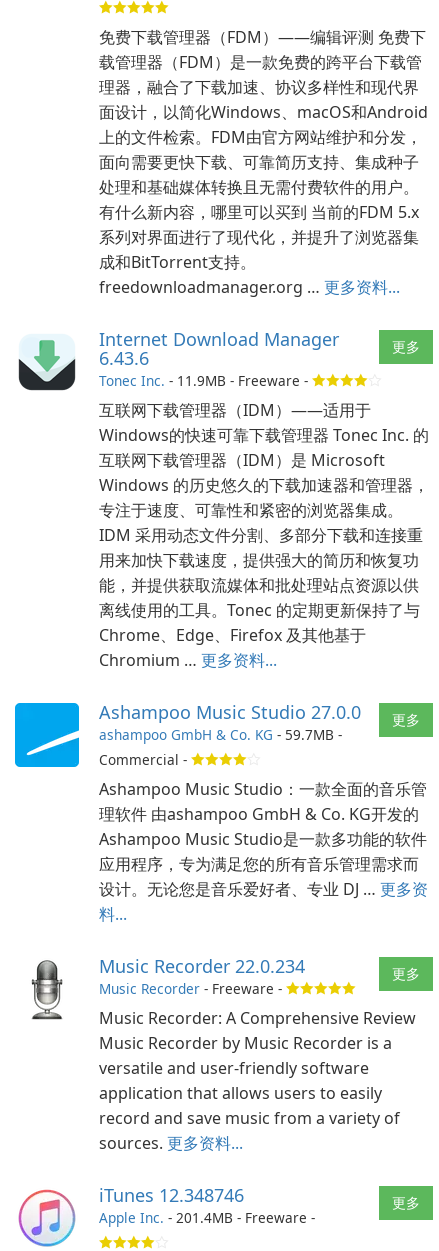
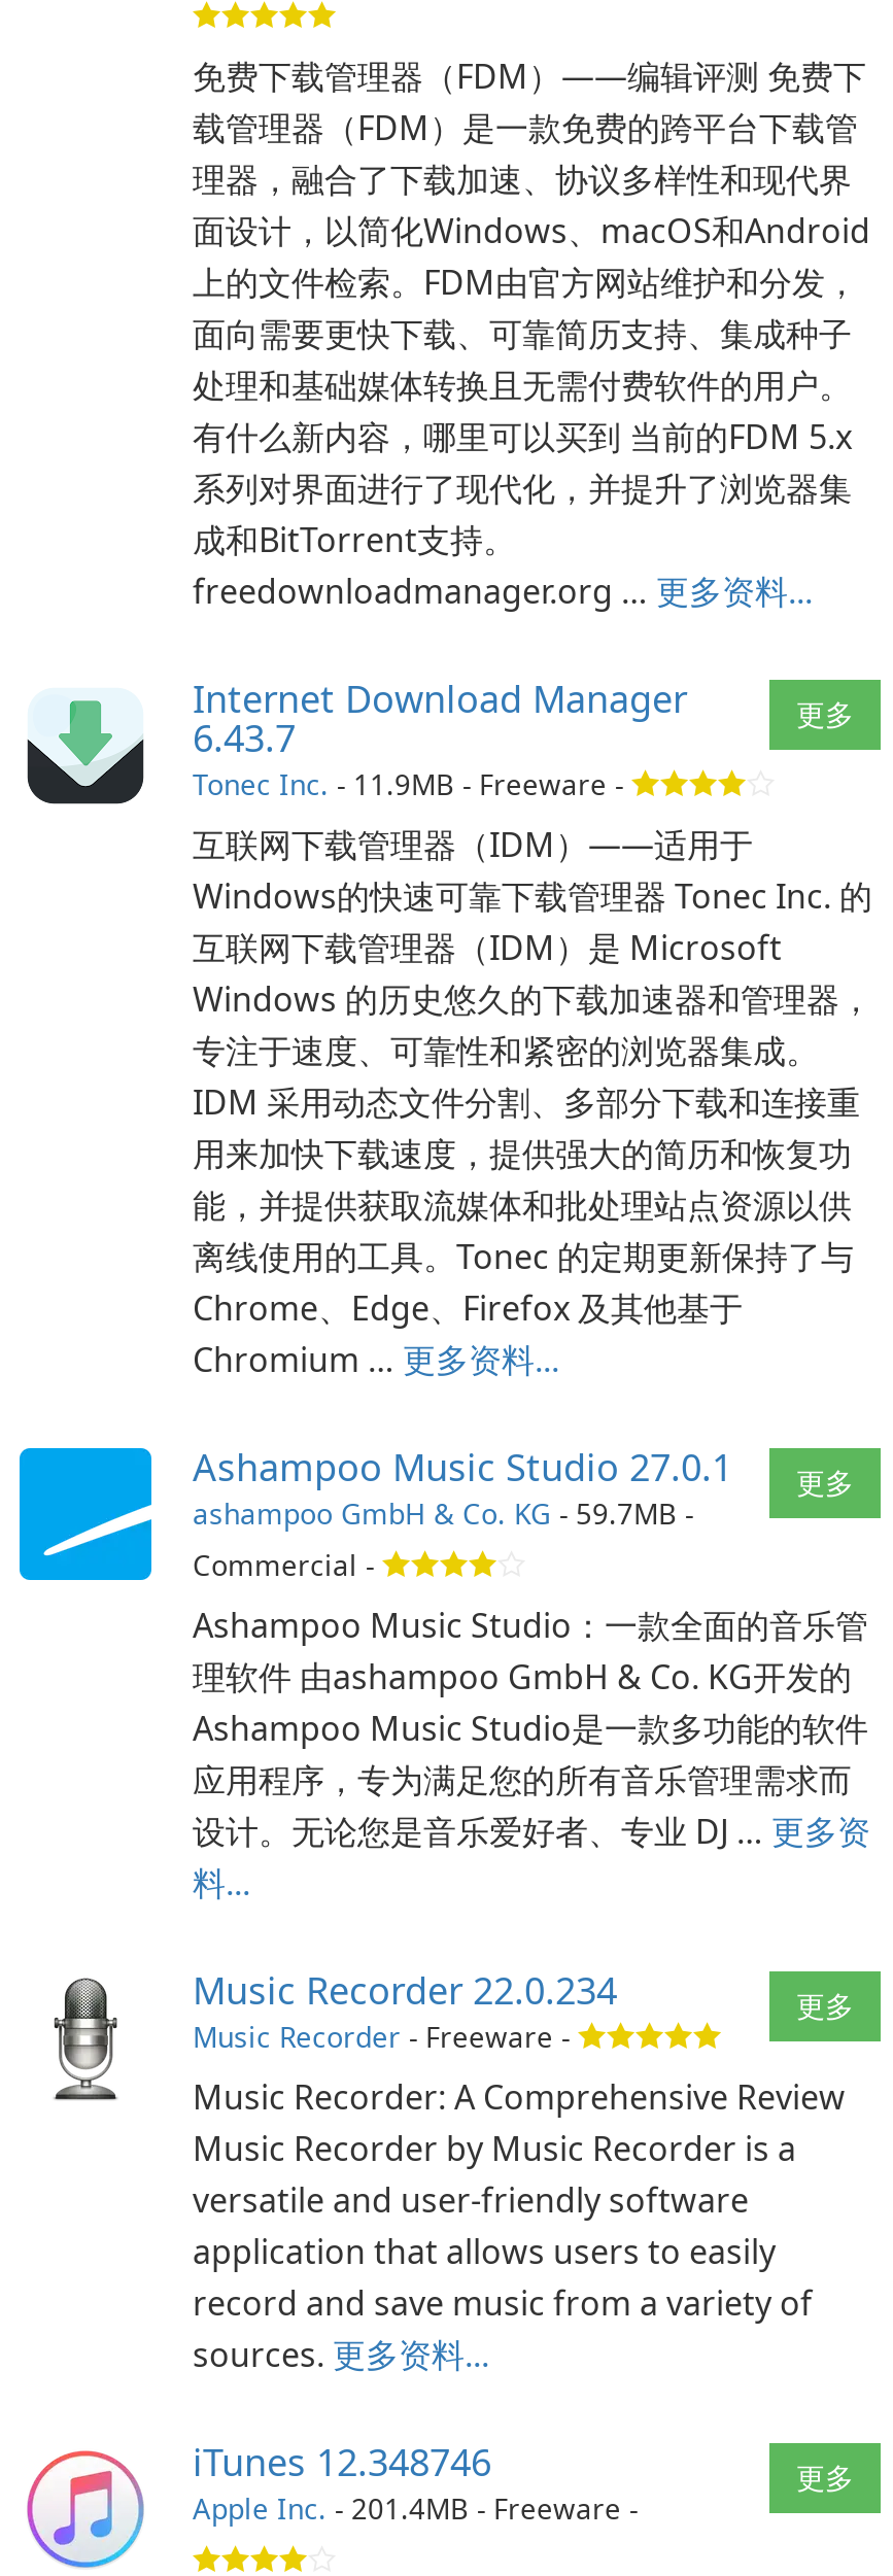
[99,346,149,370] 6.43.6 -> [193,713,296,762] 6.43.7
[99,700,361,724] Ashampoo Music Studio 27.0.0 -> [193,1442,732,1491] Ashampoo Music Studio 27.0.1

